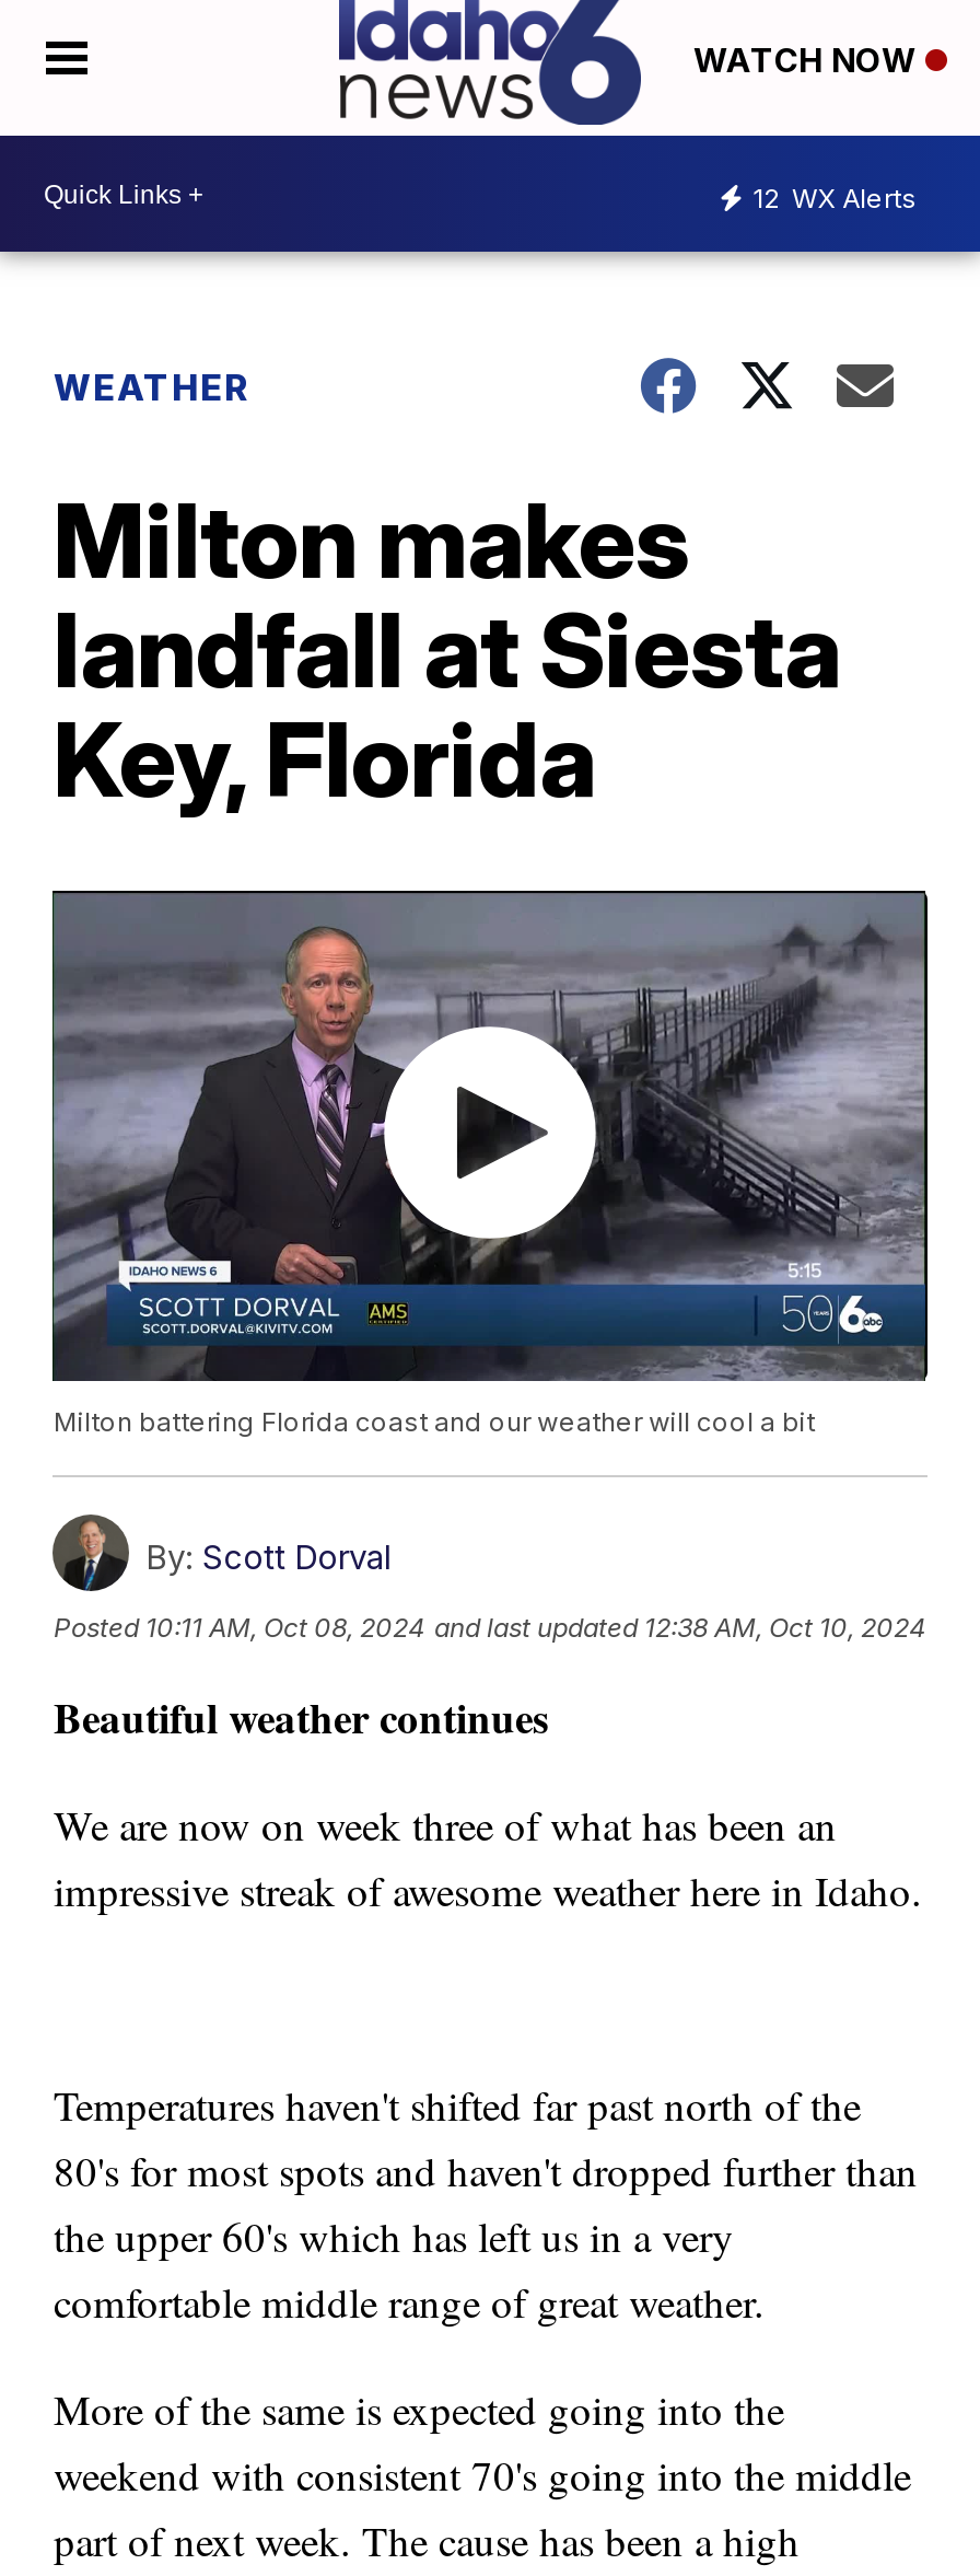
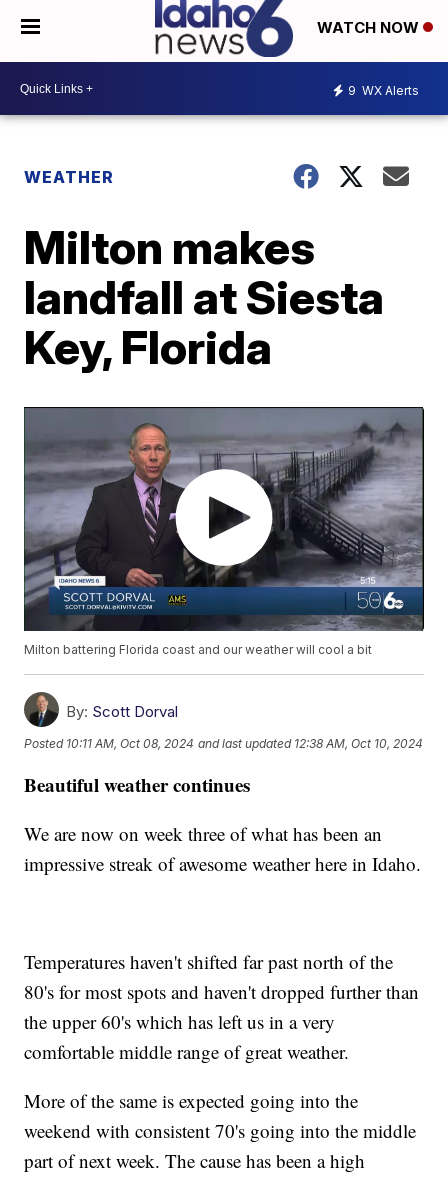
[752,181,917,213] 12 WX Alerts -> [348,82,419,97] 9 WX Alerts

